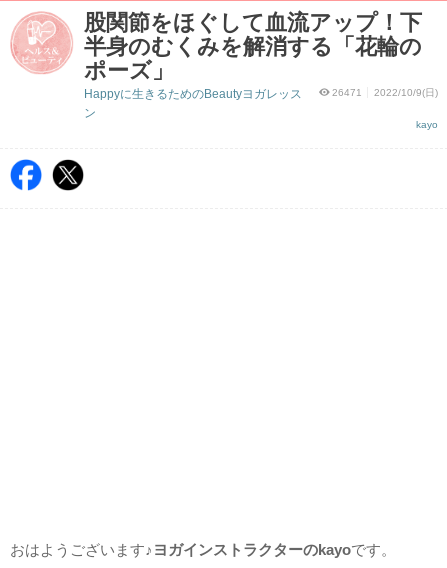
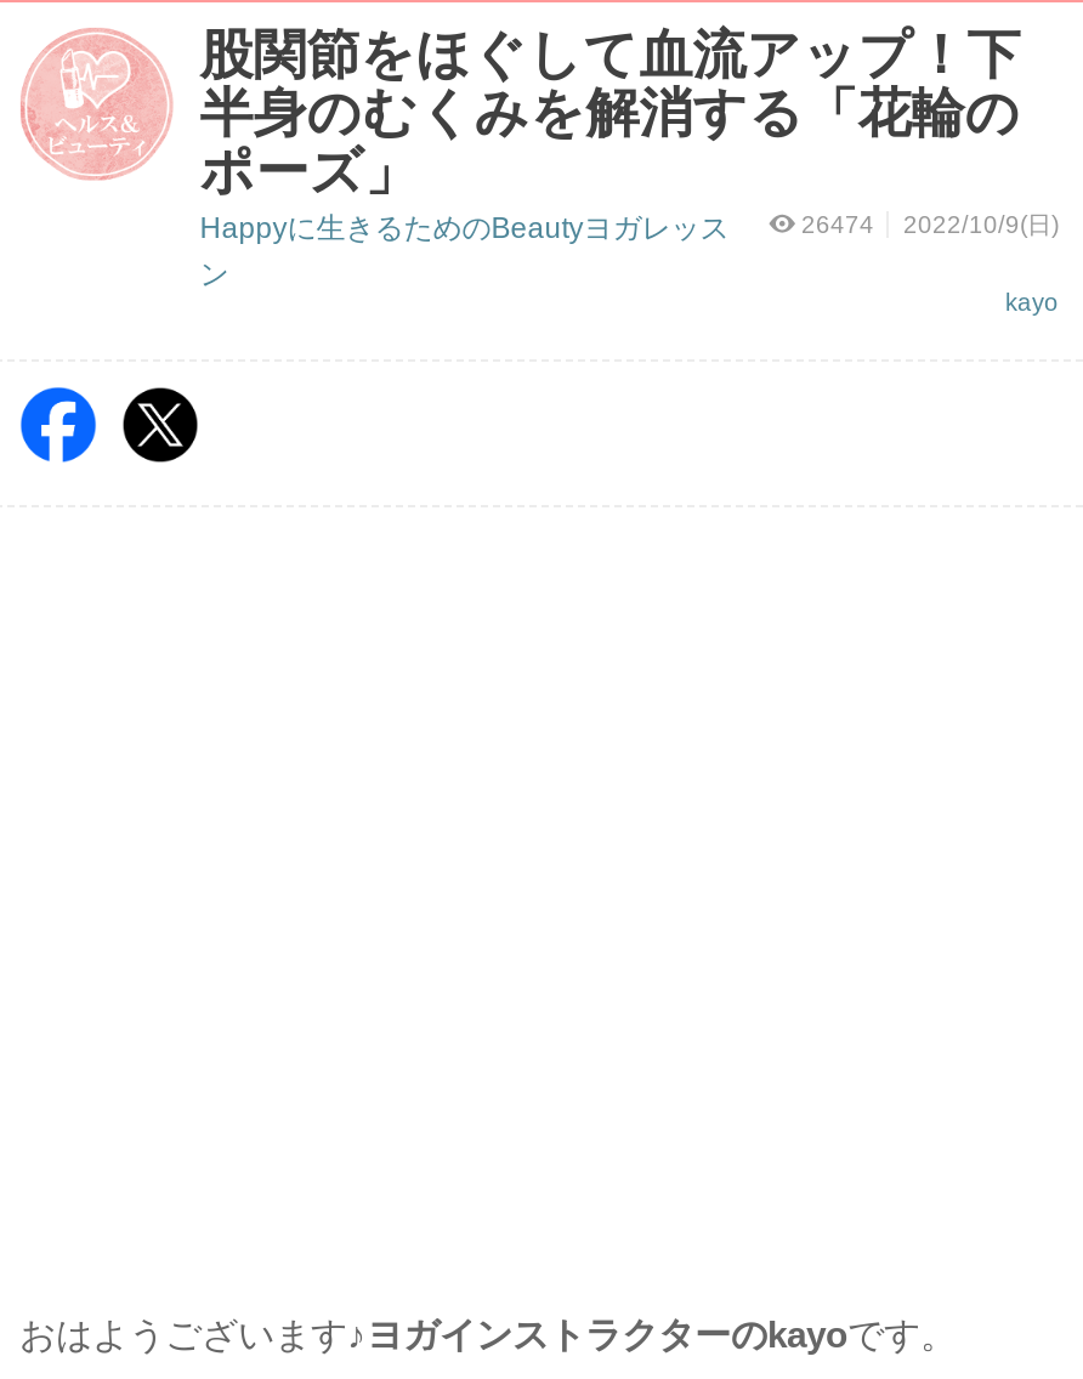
[332,87,438,98] 26471 2022/10/9(日) -> [801,211,1059,238] 26474 2022/10/9(日)

